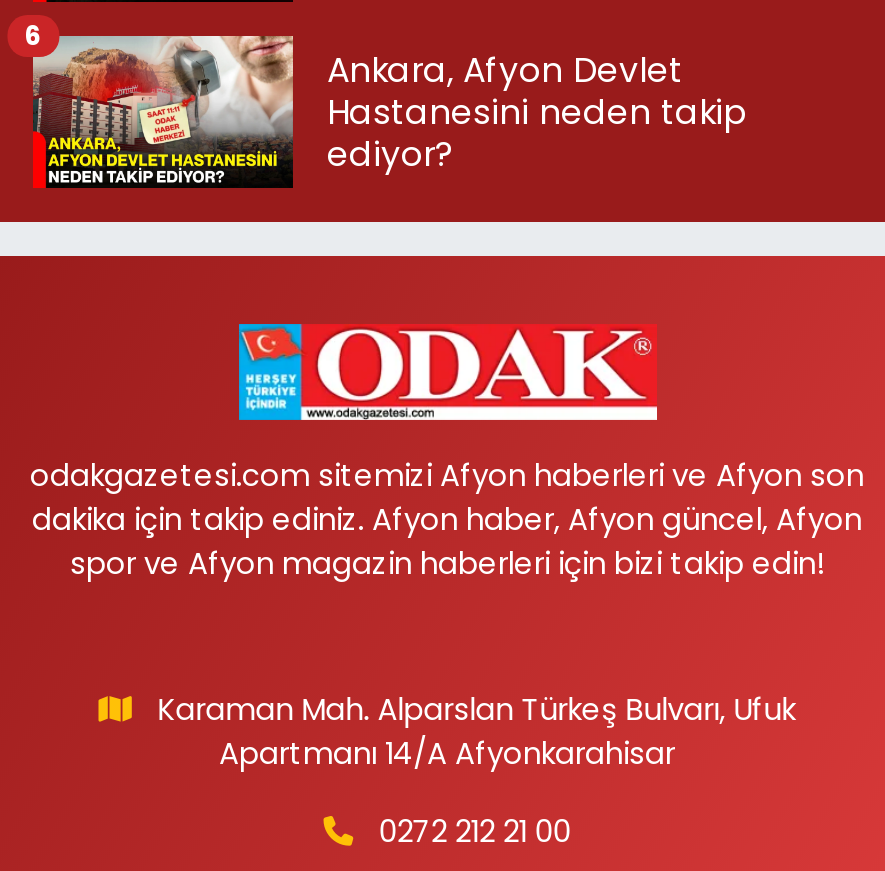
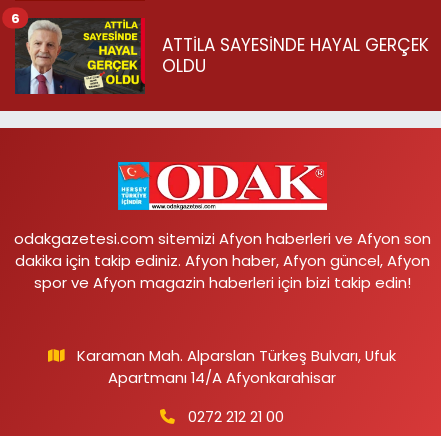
[31,34,745,190] [image] | Ankara, Afyon Devlet | Hastanesini neden takip | ediyor? -> [14,17,429,95] [image] | ATTİLA SAYESİNDE HAYAL GERÇEK | OLDU

